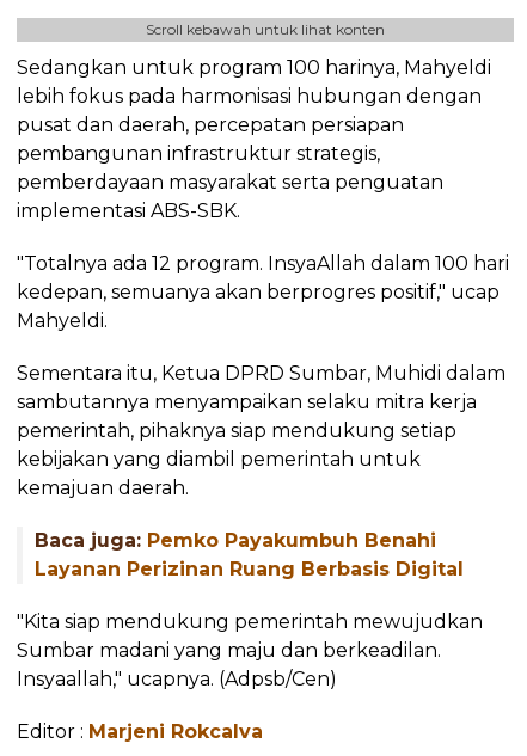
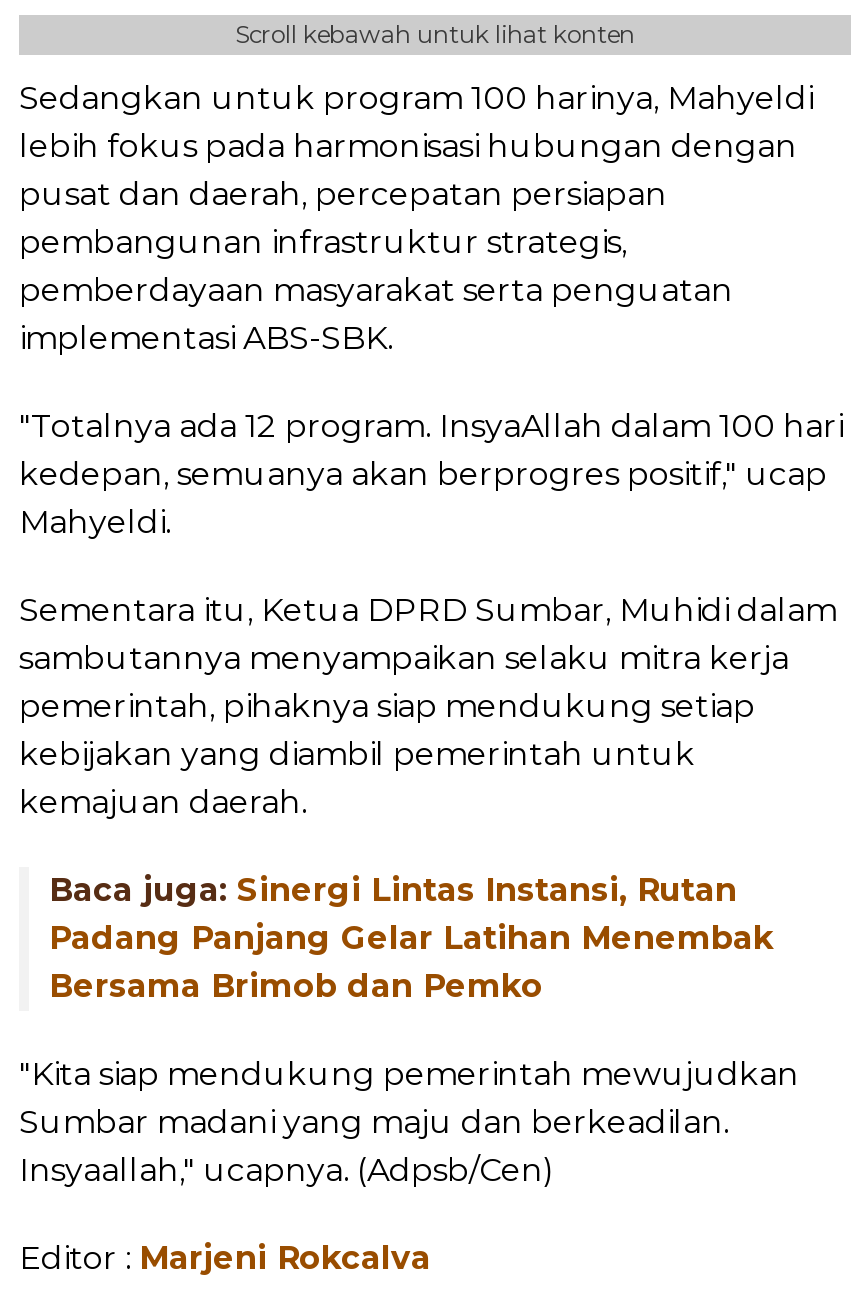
[35,529,464,580] Baca juga: Pemko Payakumbuh Benahi | Layanan Perizinan Ruang Berbasis Digital -> [49,871,773,1005] Baca juga: Sinergi Lintas Instansi, Rutan | Padang Panjang Gelar Latihan Menembak | Bersama Brimob dan Pemko

